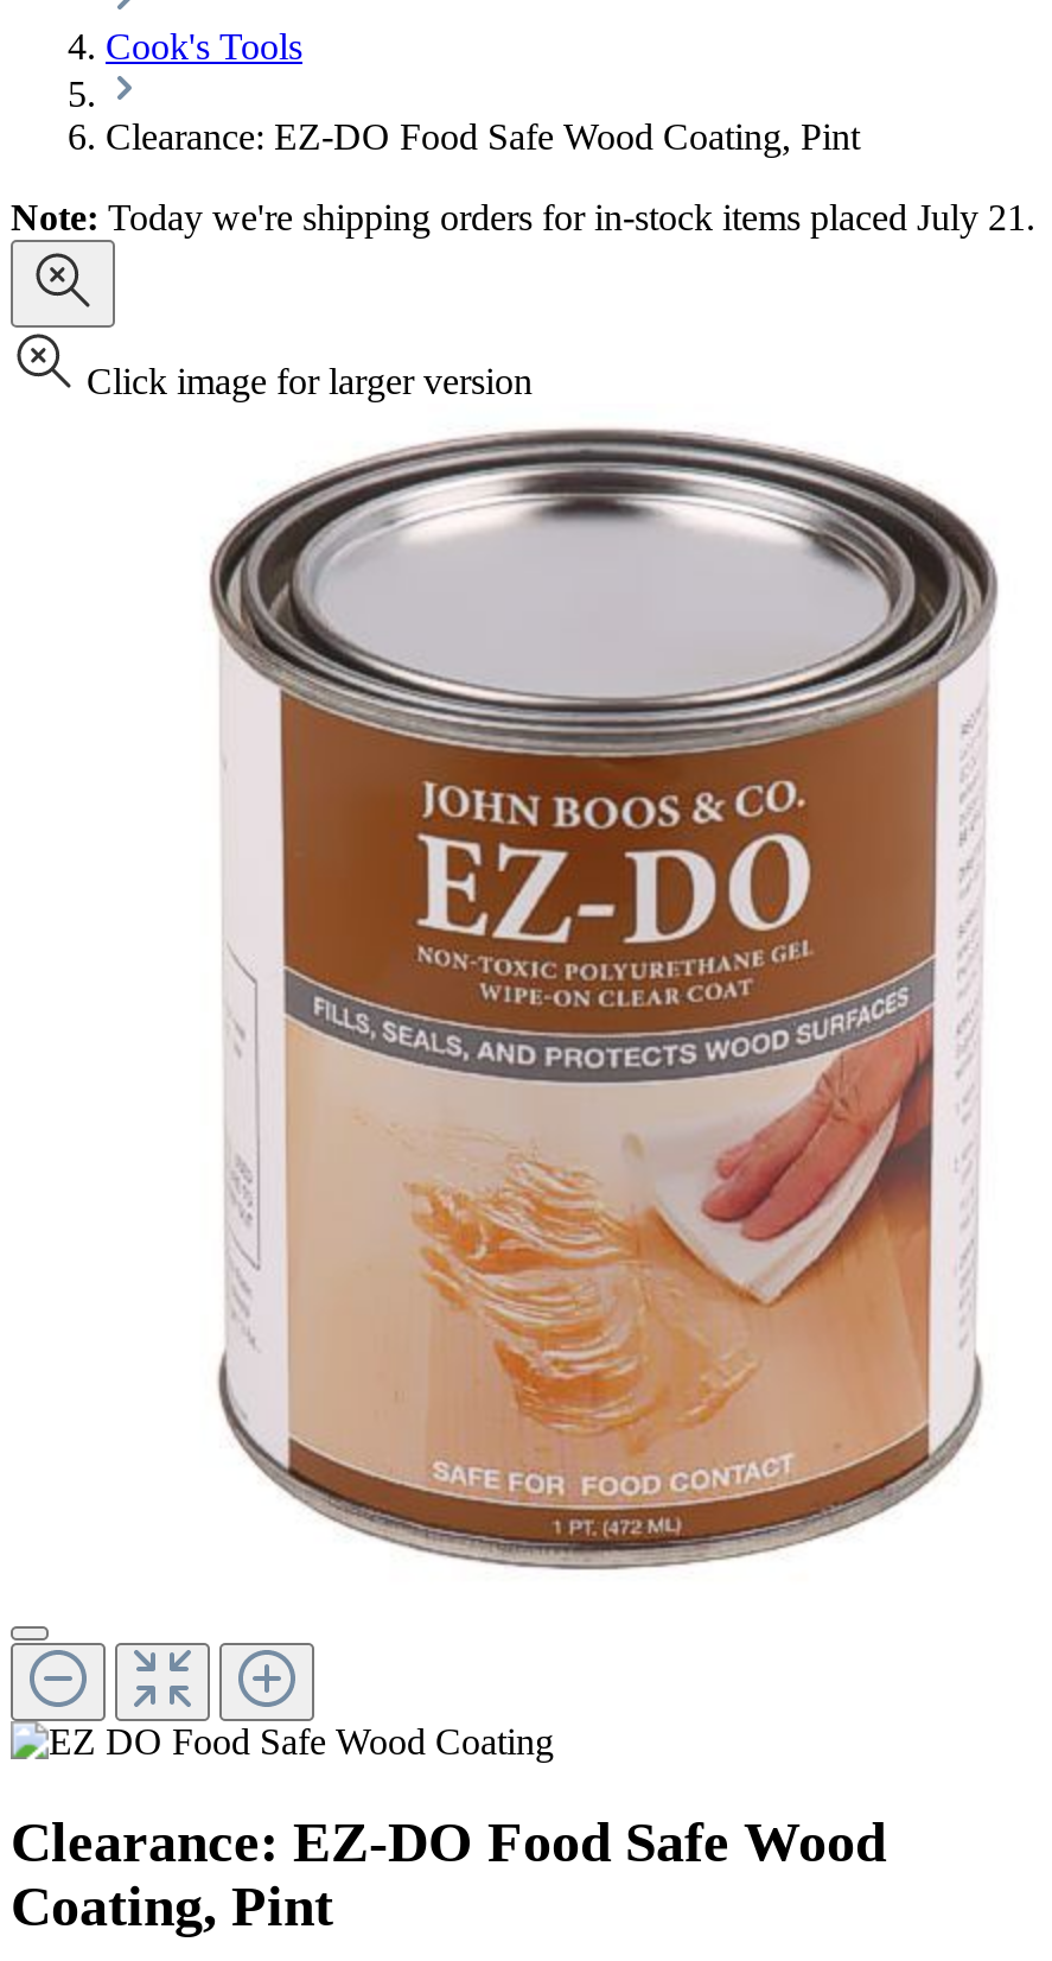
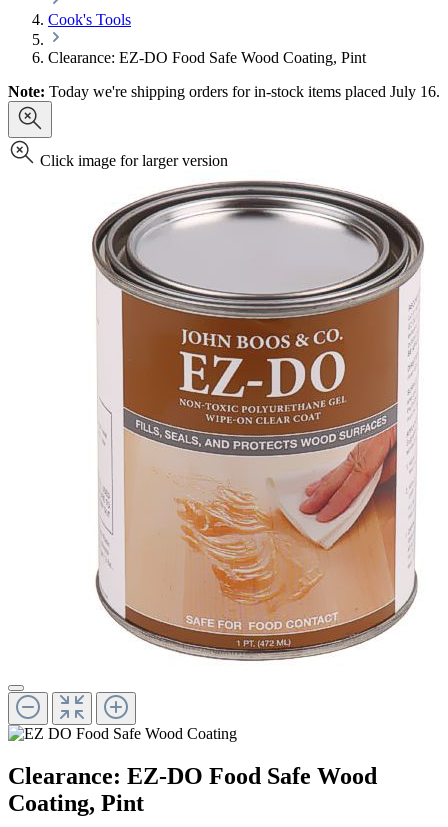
[11,197,1035,237] Note: Today we're shipping orders for in-stock items placed July 21. -> [8,83,440,100] Note: Today we're shipping orders for in-stock items placed July 16.

